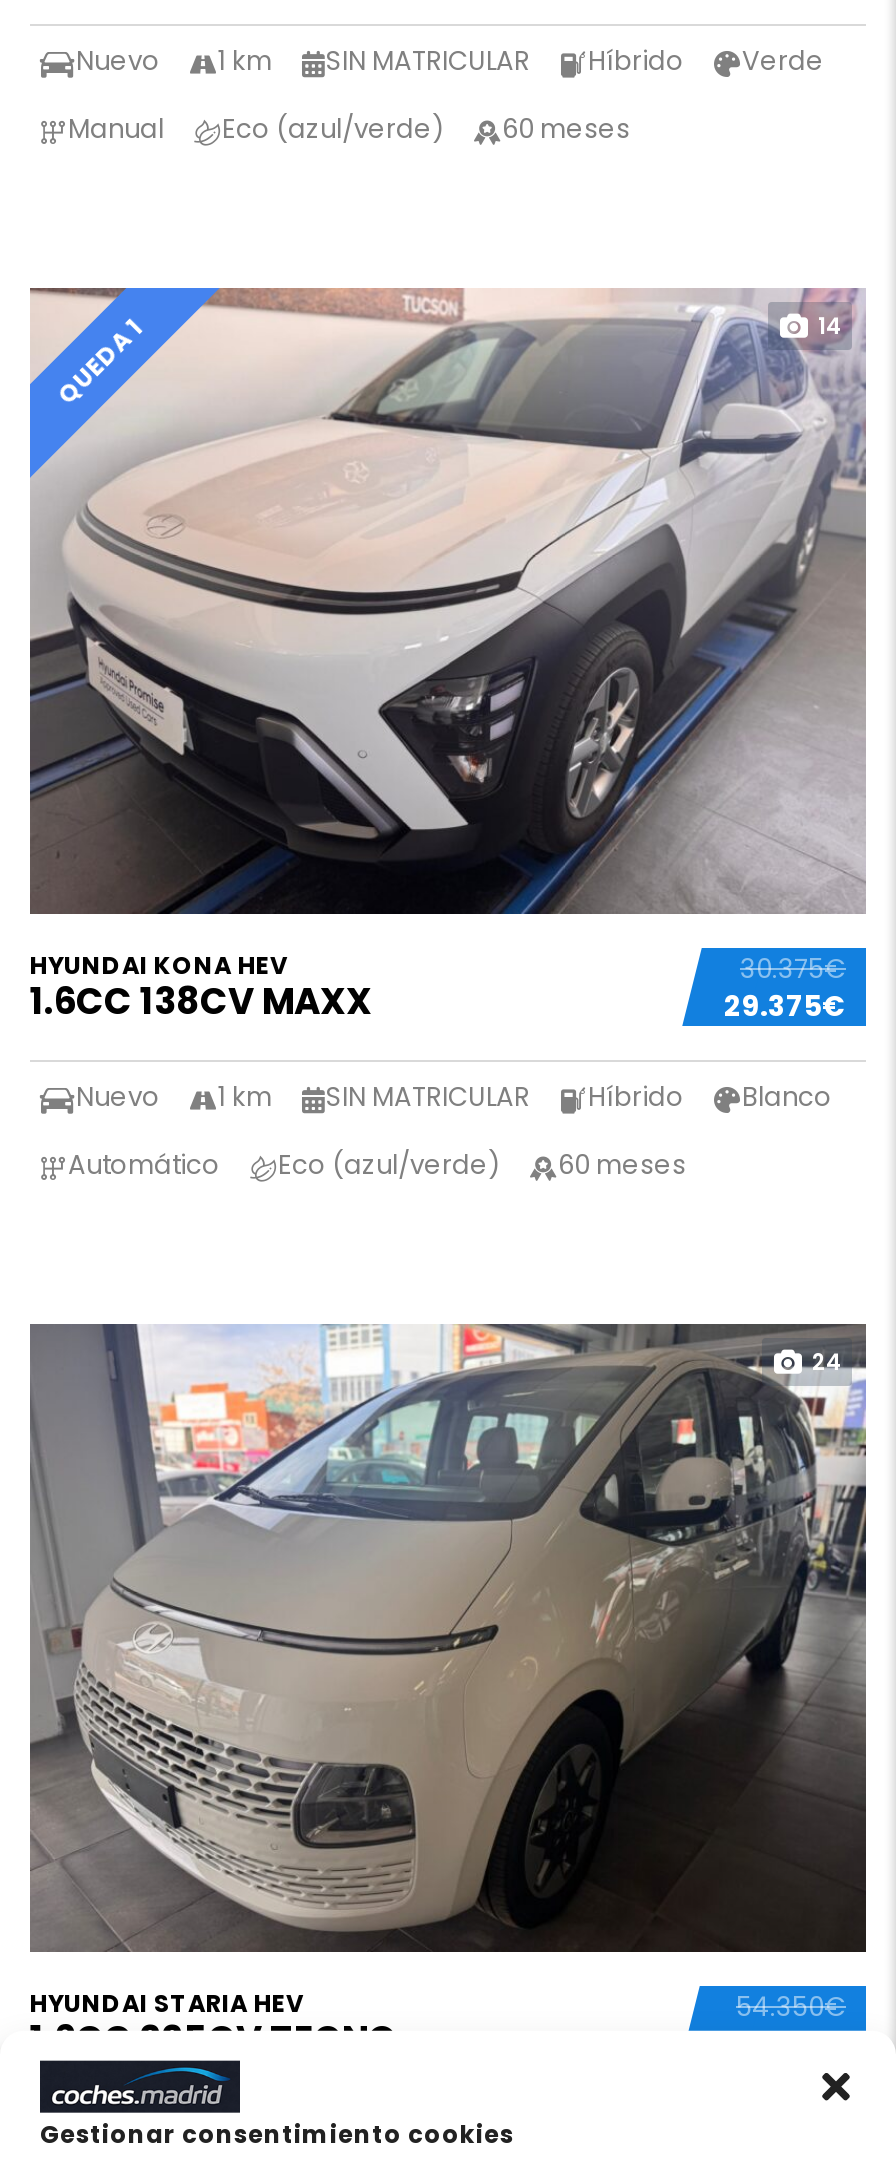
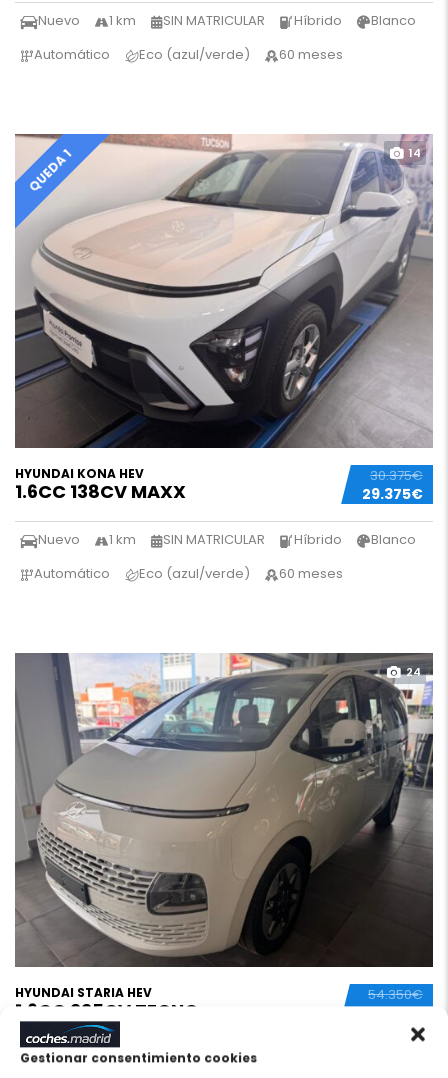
[742,41,824,79] Verde -> [371,11,416,30] Blanco
[68,109,164,147] Manual -> [34,45,110,64] Automático

